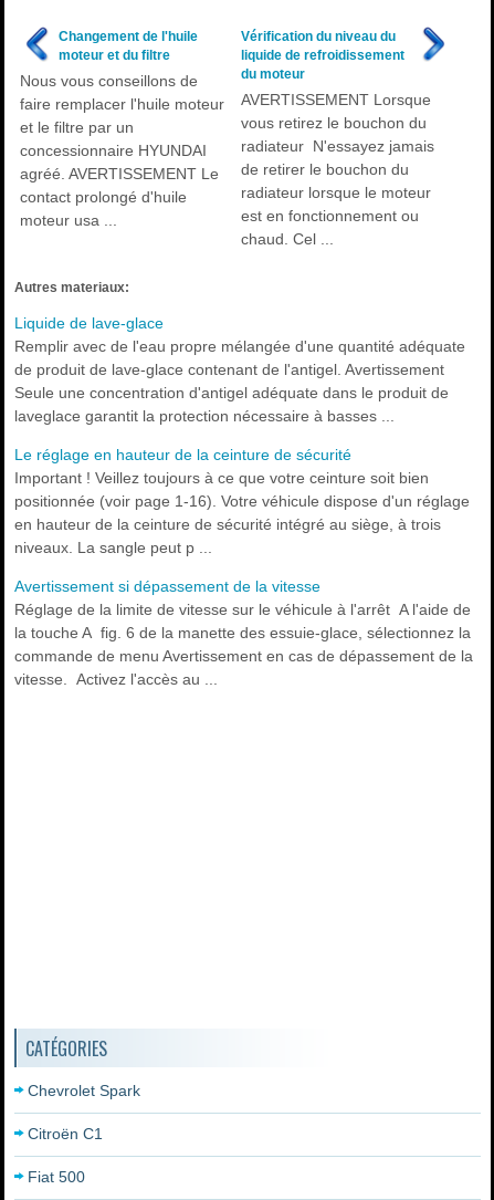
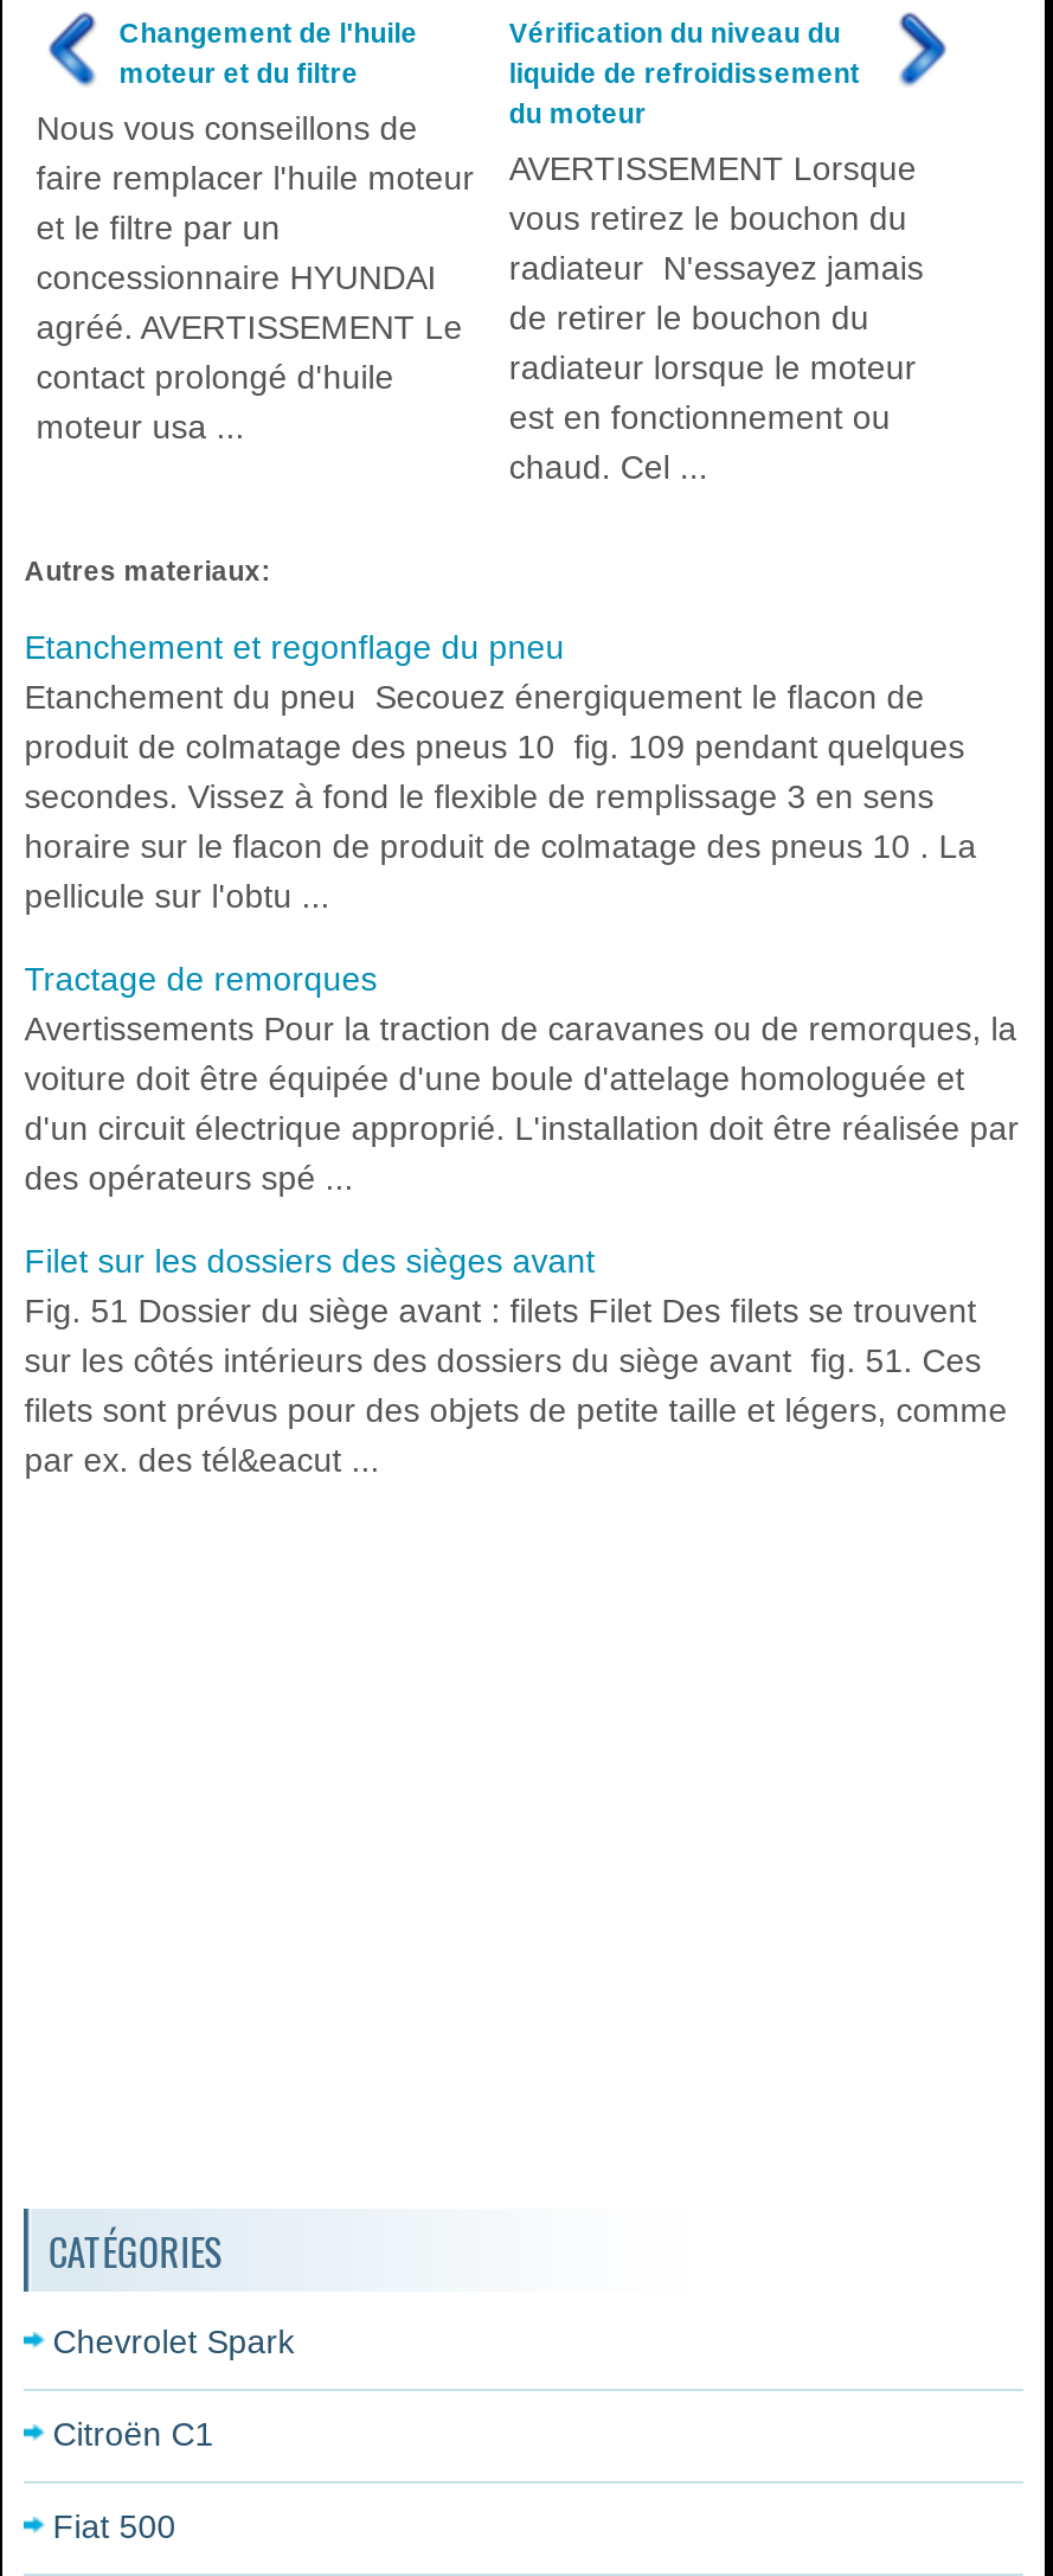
[15,314,466,425] Liquide de lave-glace | Remplir avec de l'eau propre mélangée d'une quantité adéquate | de produit de lave-glace contenant de l'antigel. Avertissement | Seule une concentration d'antigel adéquate dans le produit de | laveglace garantit la protection nécessaire à basses ... -> [24,628,977,915] Etanchement et regonflage du pneu | Etanchement du pneu Secouez énergiquement le flacon de | produit de colmatage des pneus 10 fig. 109 pendant quelques | secondes. Vissez à fond le flexible de remplissage 3 en sens | horaire sur le flacon de produit de colmatage des pneus 10 . La | pellicule sur l'obtu ...
[15,446,470,556] Le réglage en hauteur de la ceinture de sécurité | Important ! Veillez toujours à ce que votre ceinture soit bien | positionnée (voir page 1-16). Votre véhicule dispose d'un réglage | en hauteur de la ceinture de sécurité intégré au siège, à trois | niveaux. La sangle peut p ... -> [24,960,1019,1197] Tractage de remorques | Avertissements Pour la traction de caravanes ou de remorques, la | voiture doit être équipée d'une boule d'attelage homologuée et | d'un circuit électrique approprié. L'installation doit être réalisée par | des opérateurs spé ...
[15,577,473,688] Avertissement si dépassement de la vitesse | Réglage de la limite de vitesse sur le véhicule à l'arrêt A l'aide de | la touche A fig. 6 de la manette des essuie-glace, sélectionnez la | commande de menu Avertissement en cas de dépassement de la | vitesse. Activez l'accès au ... -> [24,1242,1008,1479] Filet sur les dossiers des sièges avant | Fig. 51 Dossier du siège avant : filets Filet Des filets se trouvent | sur les côtés intérieurs des dossiers du siège avant fig. 51. Ces | filets sont prévus pour des objets de petite taille et légers, comme | par ex. des tél&eacut ...

